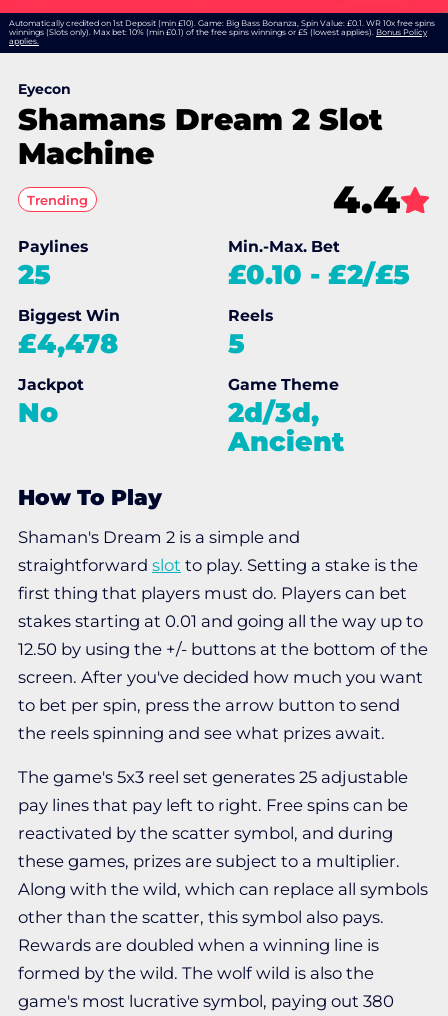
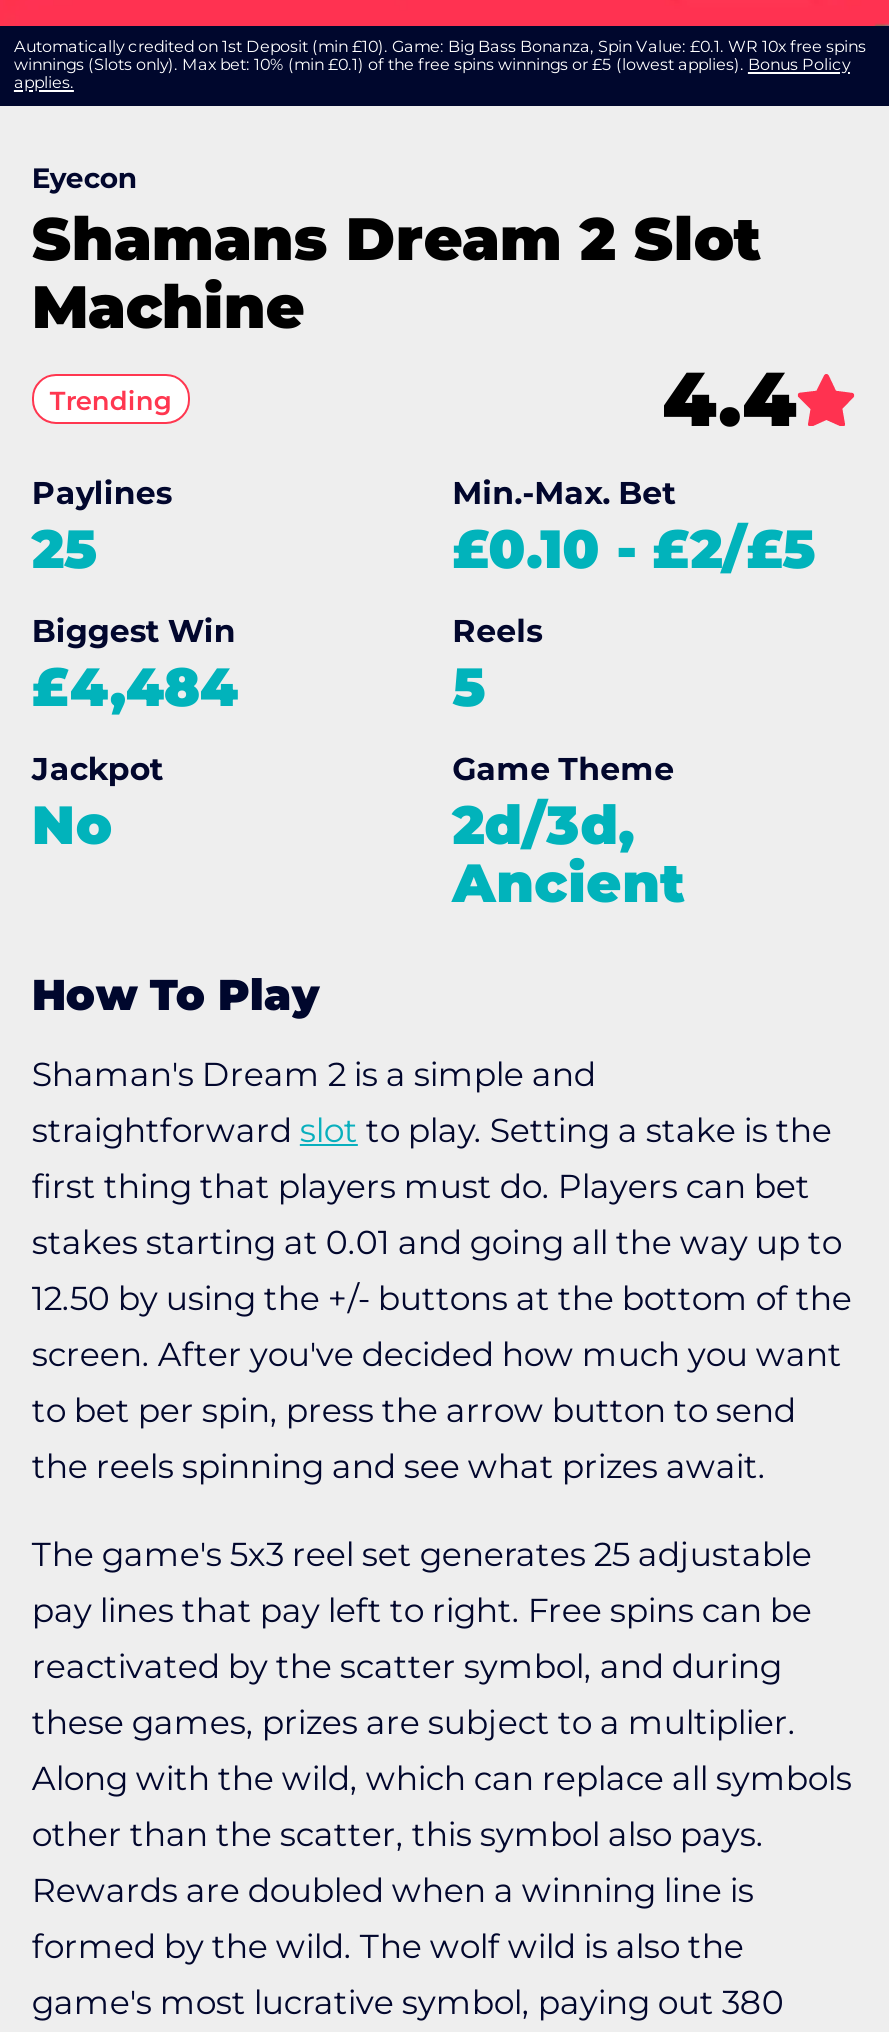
[18,327,118,360] £4,478 -> [32,655,238,721] £4,484

